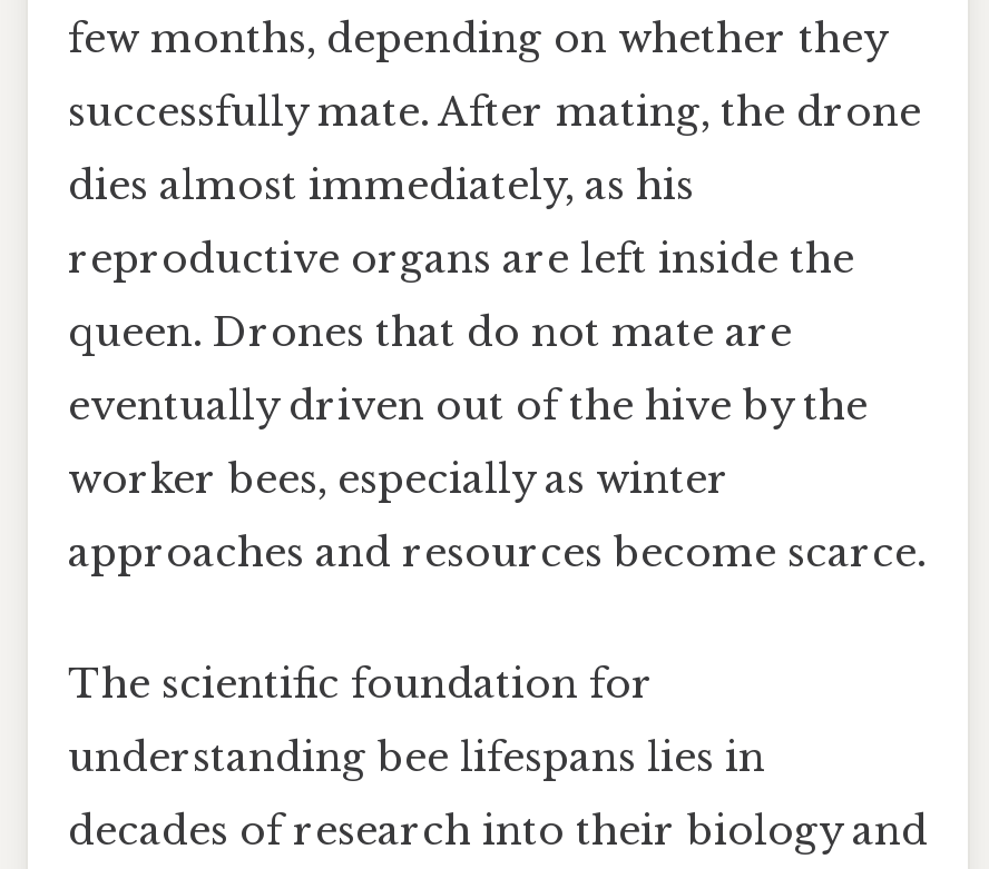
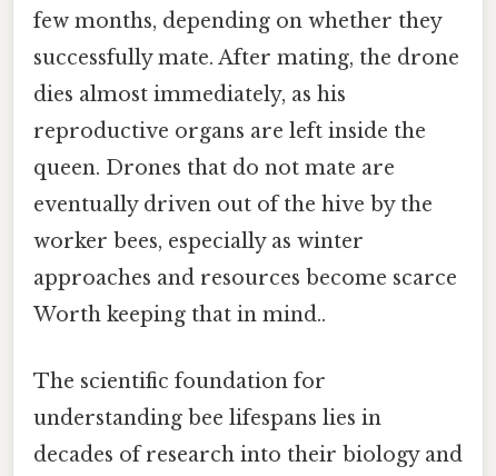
[68,529,926,578] approaches and resources become scarce. -> [33,266,457,327] approaches and resources become scarce | Worth keeping that in mind..

